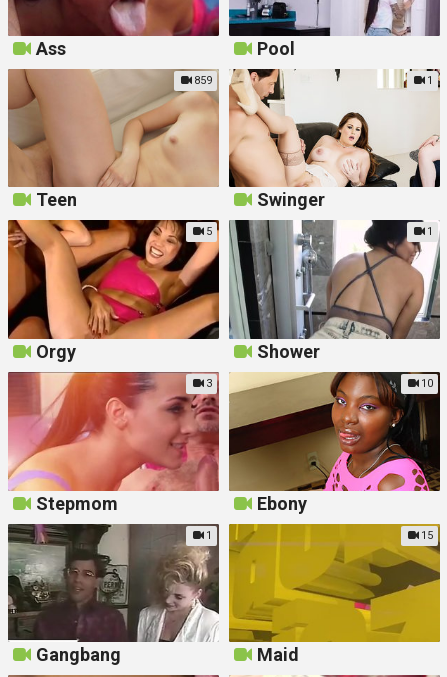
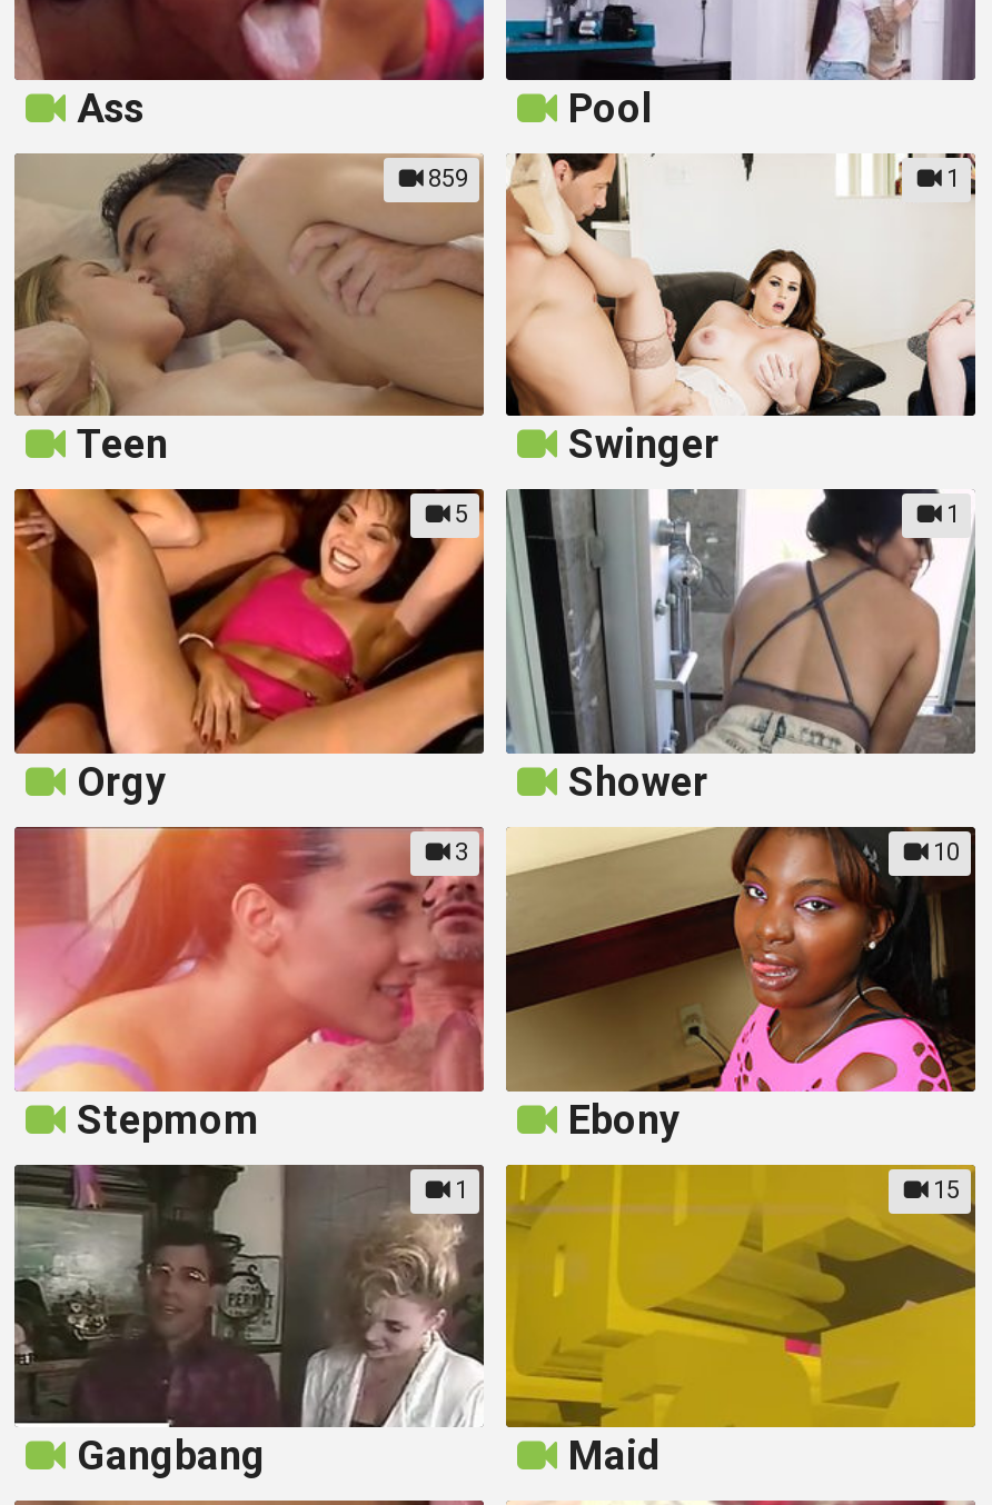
[8,69,219,187] [image] -> [14,151,484,416] [image]

